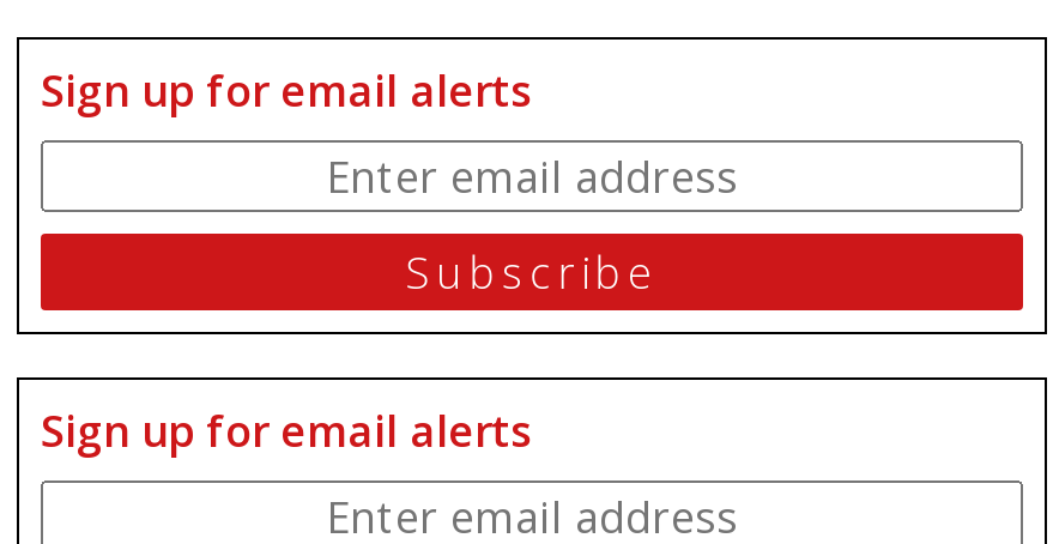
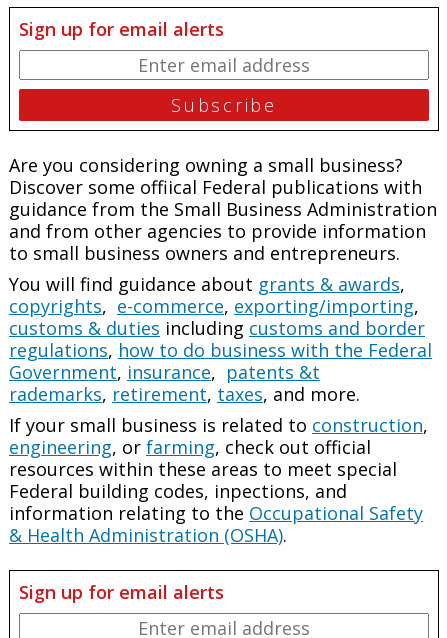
none -> [9,153,437,547] Are you considering owning a small business? | Discover some offiical Federal publications with | guidance from the Small Business Administration | and from other agencies to provide information | to small business owners and entrepreneurs. | You will find guidance about grants & awards, | copyrights, e-commerce, exporting/importing, | customs & dutiesincludingcustoms and border | regulations,how to do business with the Federal | Government,insurance,patents &t | rademarks,retirement, taxes, and more. | If your small business is related to construction, | engineering, or farming, check out official | resources within these areas to meet special | Federal building codes, inpections, and | information relating to the Occupational Safety | & Health Administration (OSHA).

